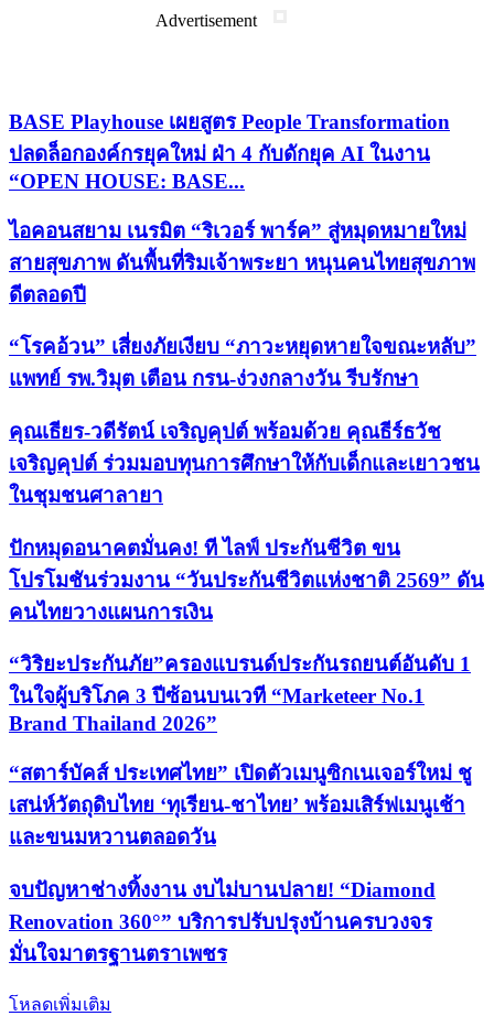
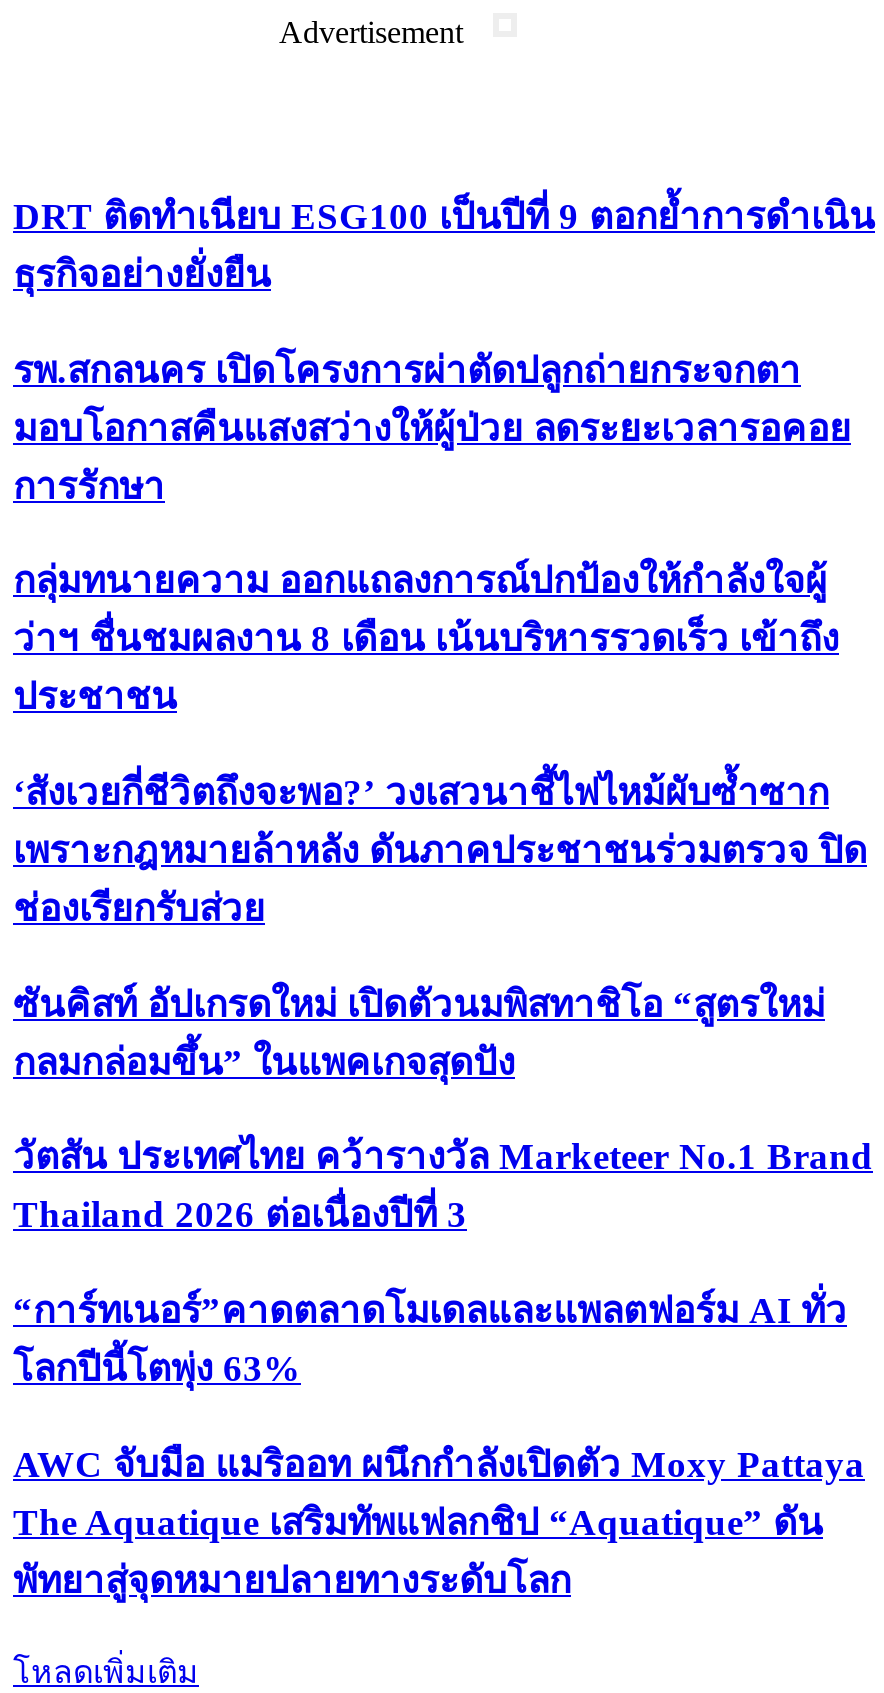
[9,110,450,193] BASE Playhouse เผยสูตร People Transformation | ปลดล็อกองค์กรยุคใหม่ ฝ่า 4 กับดักยุค AI ในงาน | “OPEN HOUSE: BASE... -> [13,195,875,295] DRT ติดทำเนียบ ESG100 เป็นปีที่ 9 ตอกย้ำการดำเนิน | ธุรกิจอย่างยั่งยืน
[9,219,475,306] ไอคอนสยาม เนรมิต “ริเวอร์ พาร์ค” สู่หมุดหมายใหม่ | สายสุขภาพ ดันพื้นที่ริมเจ้าพระยา หนุนคนไทยสุขภาพ | ดีตลอดปี -> [13,348,851,506] รพ.สกลนคร เปิดโครงการผ่าตัดปลูกถ่ายกระจกตา | มอบโอกาสคืนแสงสว่างให้ผู้ป่วย ลดระยะเวลารอคอย | การรักษา
[9,335,476,390] “โรคอ้วน” เสี่ยงภัยเงียบ “ภาวะหยุดหายใจขณะหลับ” | แพทย์ รพ.วิมุต เตือน กรน-ง่วงกลางวัน รีบรักษา -> [13,560,839,718] กลุ่มทนายความ ออกแถลงการณ์ปกป้องให้กำลังใจผู้ | ว่าฯ ชื่นชมผลงาน 8 เดือน เน้นบริหารรวดเร็ว เข้าถึง | ประชาชน
[9,420,480,507] คุณเธียร-วดีรัตน์ เจริญคุปต์ พร้อมด้วย คุณธีร์ธวัช | เจริญคุปต์ ร่วมมอบทุนการศึกษาให้กับเด็กและเยาวชน | ในชุมชนศาลายา -> [13,771,867,929] ‘สังเวยกี่ชีวิตถึงจะพอ?’ วงเสวนาชี้ไฟไหม้ผับซ้ำซาก | เพราะกฎหมายล้าหลัง ดันภาคประชาชนร่วมตรวจ ปิด | ช่องเรียกรับส่วย
[9,536,484,623] ปักหมุดอนาคตมั่นคง! ที ไลฟ์ ประกันชีวิต ขน | โปรโมชันร่วมงาน “วันประกันชีวิตแห่งชาติ 2569” ดัน | คนไทยวางแผนการเงิน -> [13,982,825,1082] ซันคิสท์ อัปเกรดใหม่ เปิดตัวนมพิสทาชิโอ “สูตรใหม่ | กลมกล่อมขึ้น” ในแพคเกจสุดปัง
[9,653,471,735] “วิริยะประกันภัย”ครองแบรนด์ประกันรถยนต์อันดับ 1 | ในใจผู้บริโภค 3 ปีซ้อนบนเวที “Marketeer No.1 | Brand Thailand 2026” -> [13,1136,873,1236] วัตสัน ประเทศไทย คว้ารางวัล Marketeer No.1 Brand | Thailand 2026 ต่อเนื่องปีที่ 3
[9,762,472,849] “สตาร์บัคส์ ประเทศไทย” เปิดตัวเมนูซิกเนเจอร์ใหม่ ชู | เสน่ห์วัตถุดิบไทย ‘ทุเรียน-ชาไทย’ พร้อมเสิร์ฟเมนูเช้า | และขนมหวานตลอดวัน -> [13,1289,847,1389] “การ์ทเนอร์”คาดตลาดโมเดลและแพลตฟอร์ม AI ทั่ว | โลกปีนี้โตพุ่ง 63%
[9,878,436,965] จบปัญหาช่างทิ้งงาน งบไม่บานปลาย! “Diamond | Renovation 360°” บริการปรับปรุงบ้านครบวงจร | มั่นใจมาตรฐานตราเพชร -> [13,1443,865,1601] AWC จับมือ แมริออท ผนึกกำลังเปิดตัว Moxy Pattaya | The Aquatique เสริมทัพแฟลกชิป “Aquatique” ดัน | พัทยาสู่จุดหมายปลายทางระดับโลก

